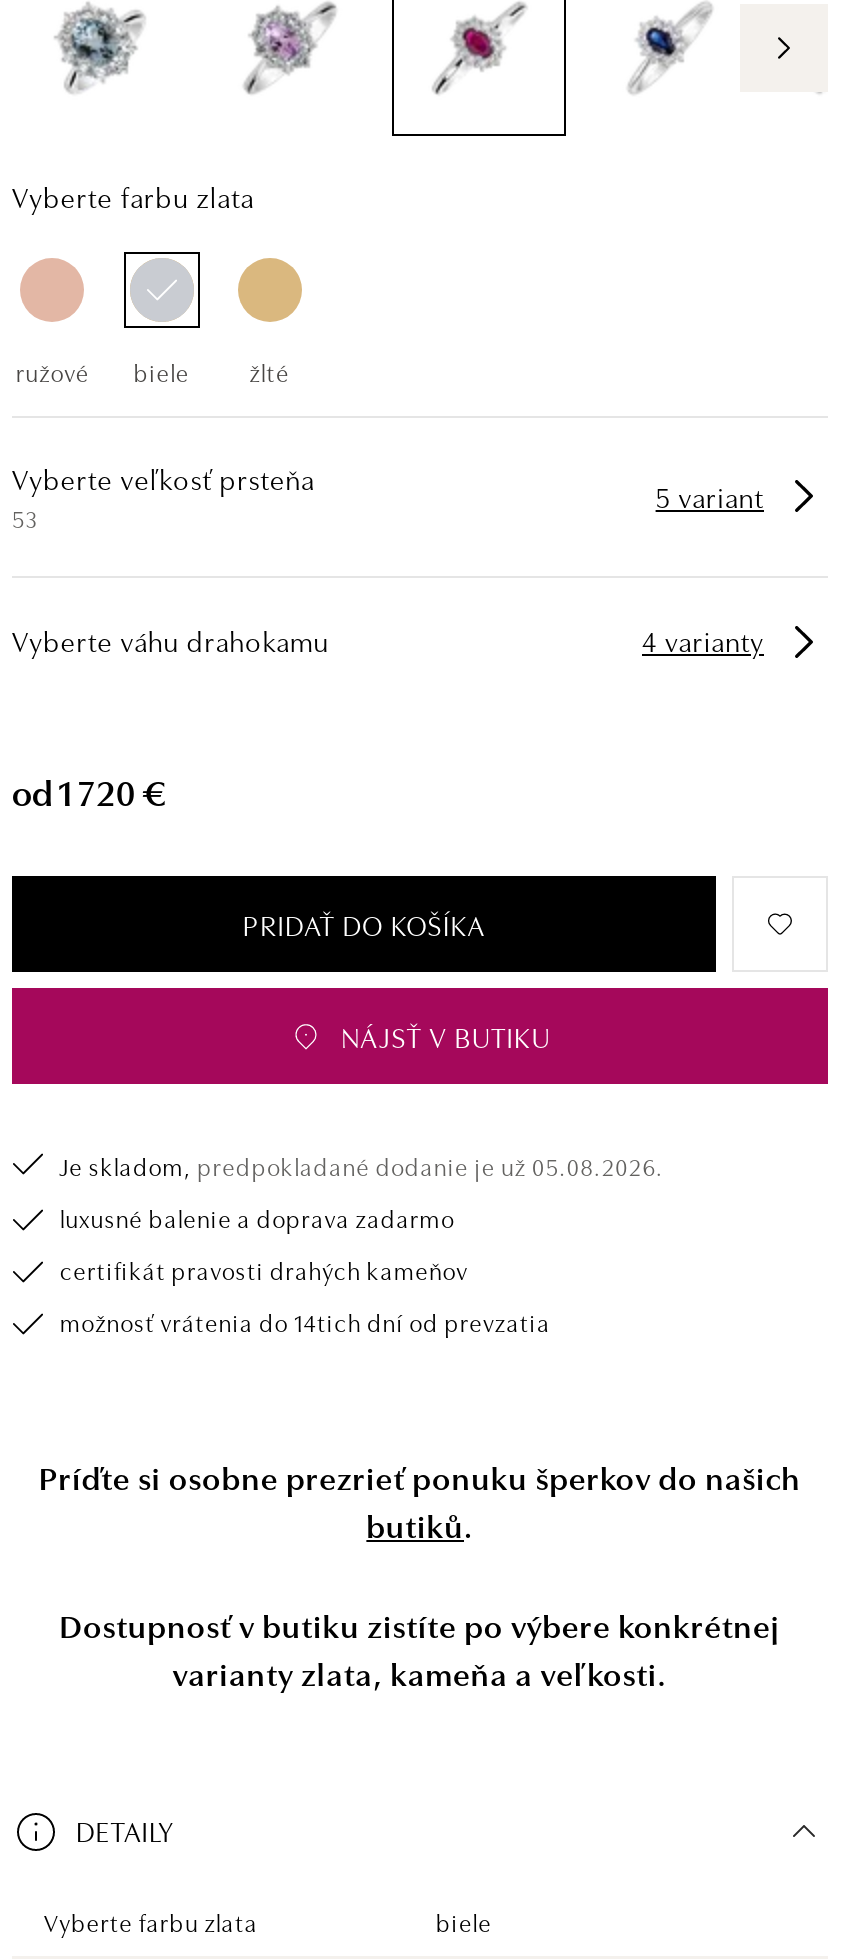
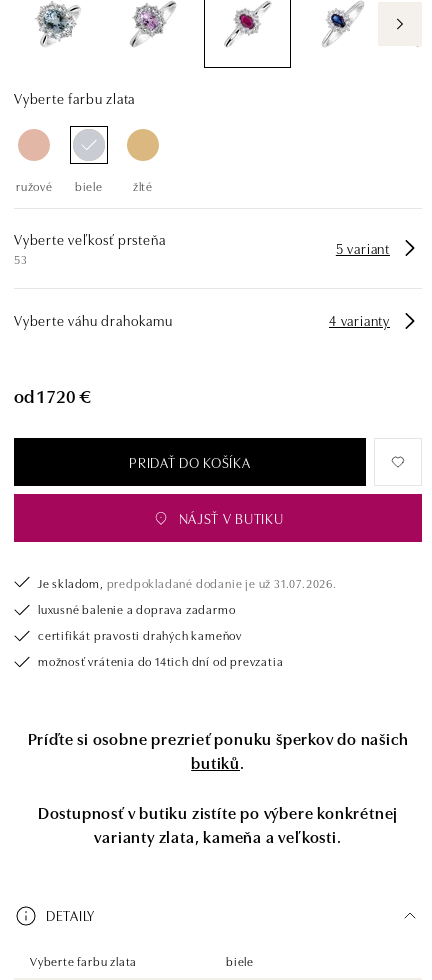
[60,1147,664,1181] Je skladom, predpokladané dodanie je už 05.08.2026. -> [38,574,337,591] Je skladom, predpokladané dodanie je už 31.07.2026.

